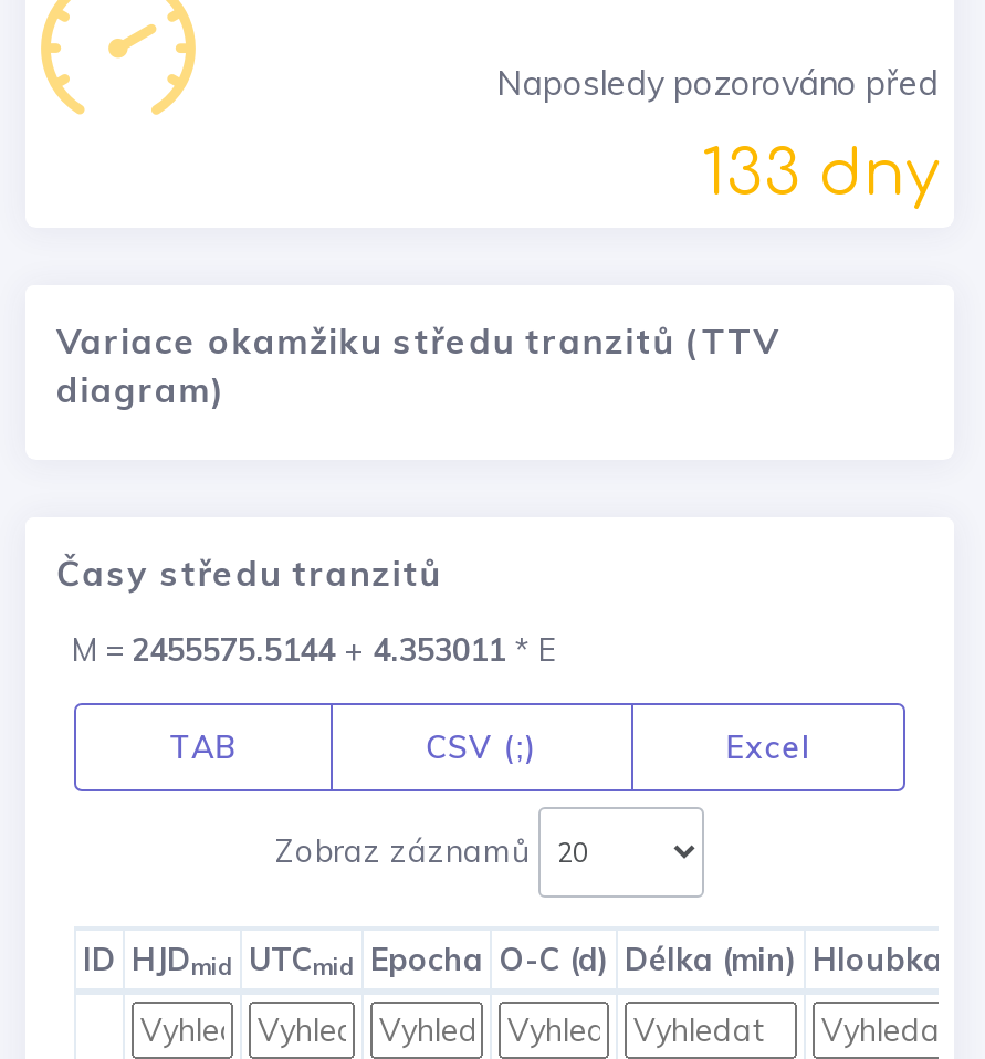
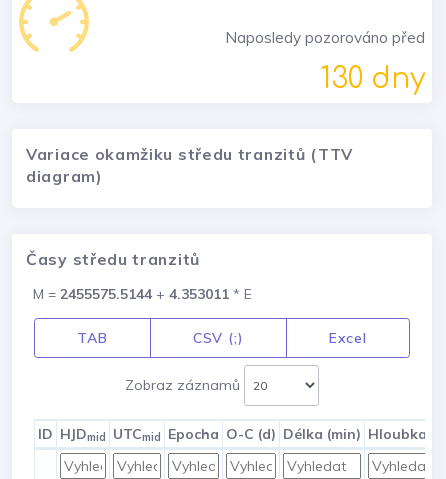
[702,138,939,209] 133 dny -> [320,62,425,94] 130 dny

